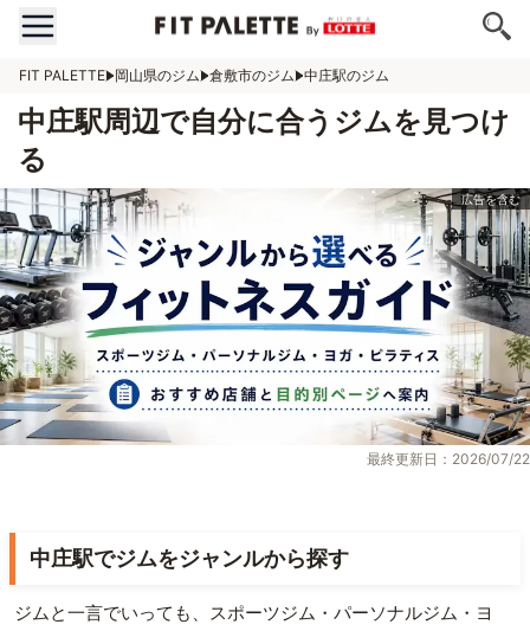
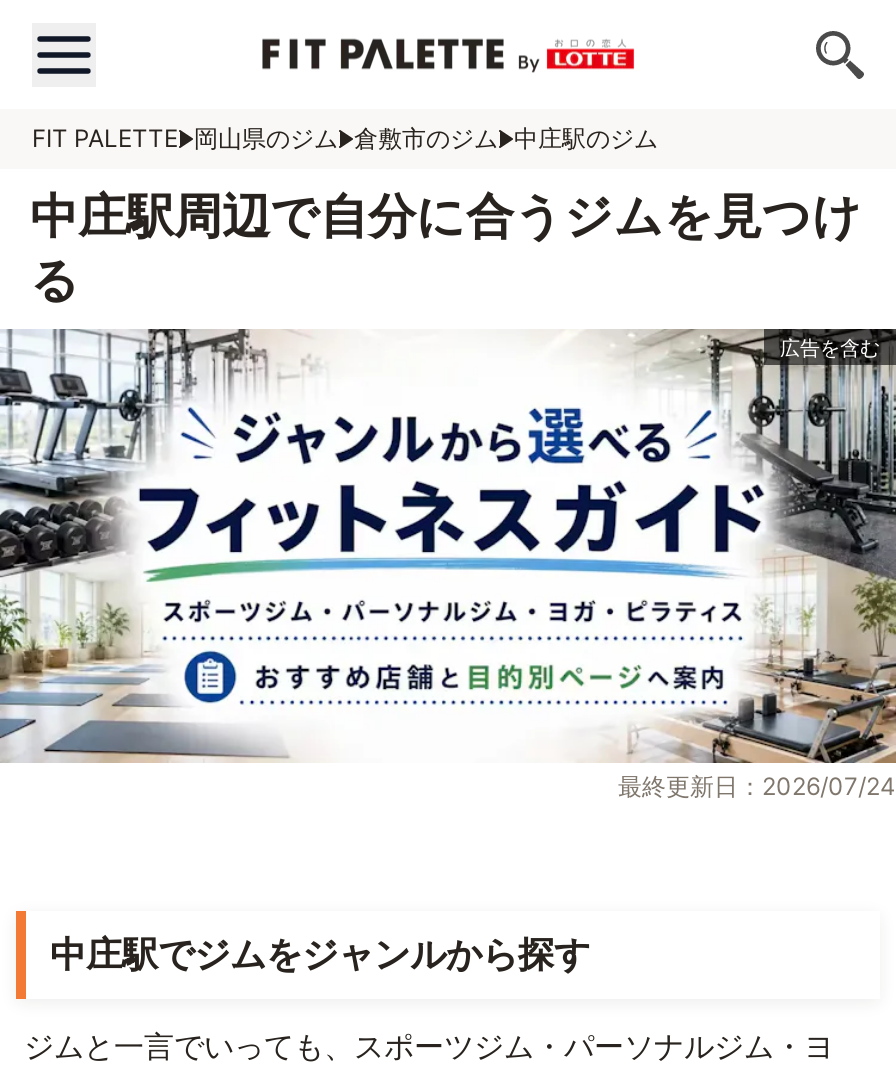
[367,450,530,468] 最終更新日：2026/07/22 -> [618,772,896,802] 最終更新日：2026/07/24

